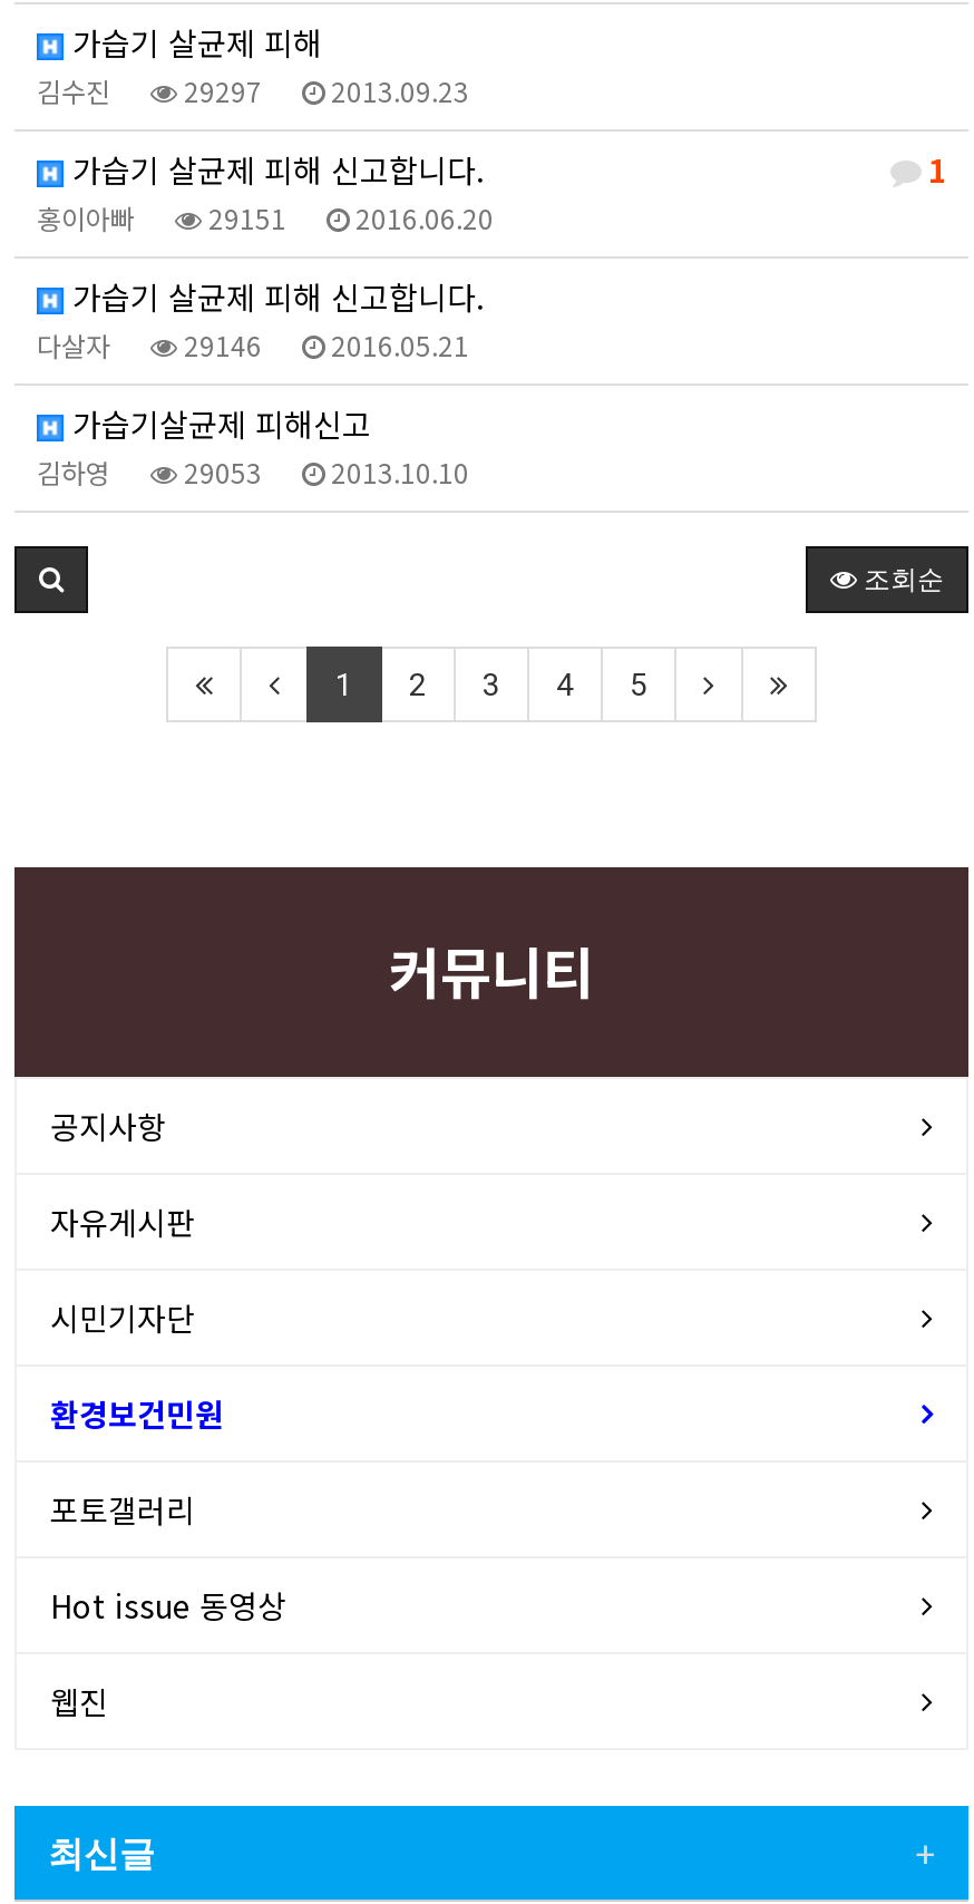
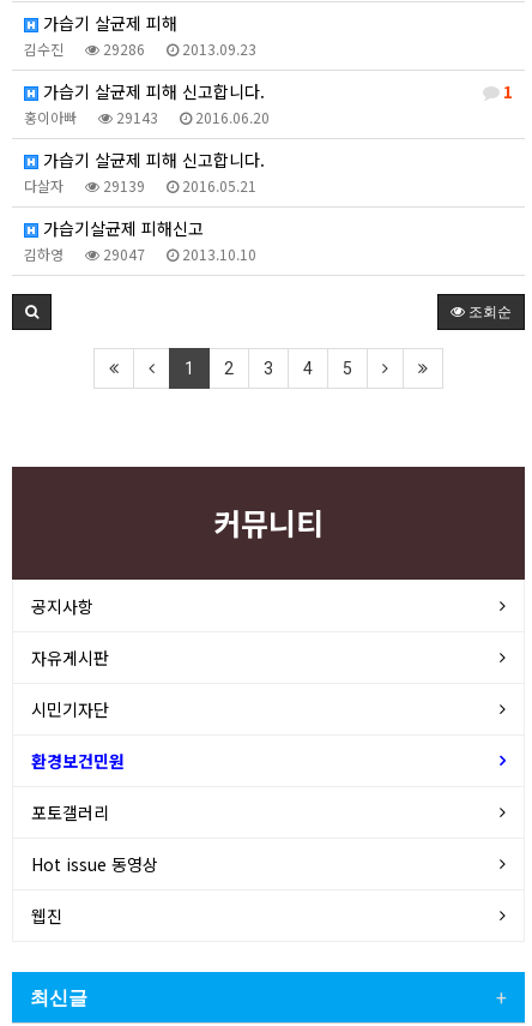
[37,71,469,109] 김수진 29297 2013.09.23 -> [24,38,256,59] 김수진 29286 2013.09.23
[37,198,494,236] 홍이아빠 29151 2016.06.20 -> [24,107,270,127] 홍이아빠 29143 2016.06.20
[37,326,469,363] 다살자 29146 2016.05.21 -> [24,175,256,196] 다살자 29139 2016.05.21
[37,453,469,490] 김하영 29053 2013.10.10 -> [24,244,256,264] 김하영 29047 2013.10.10

